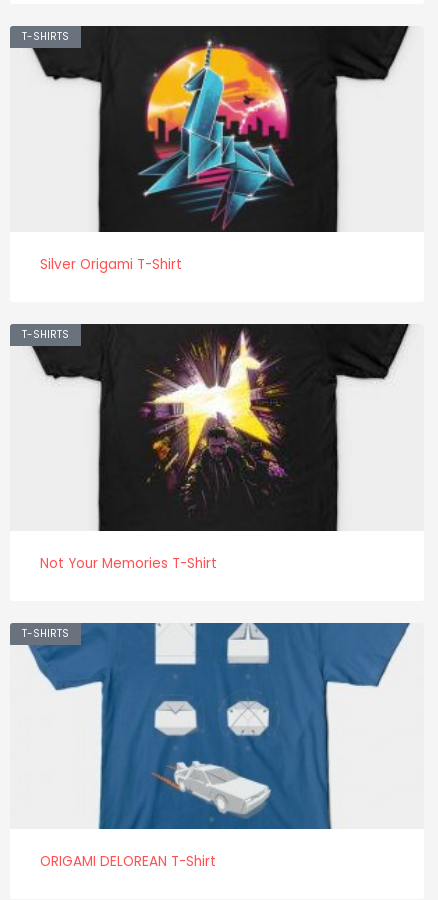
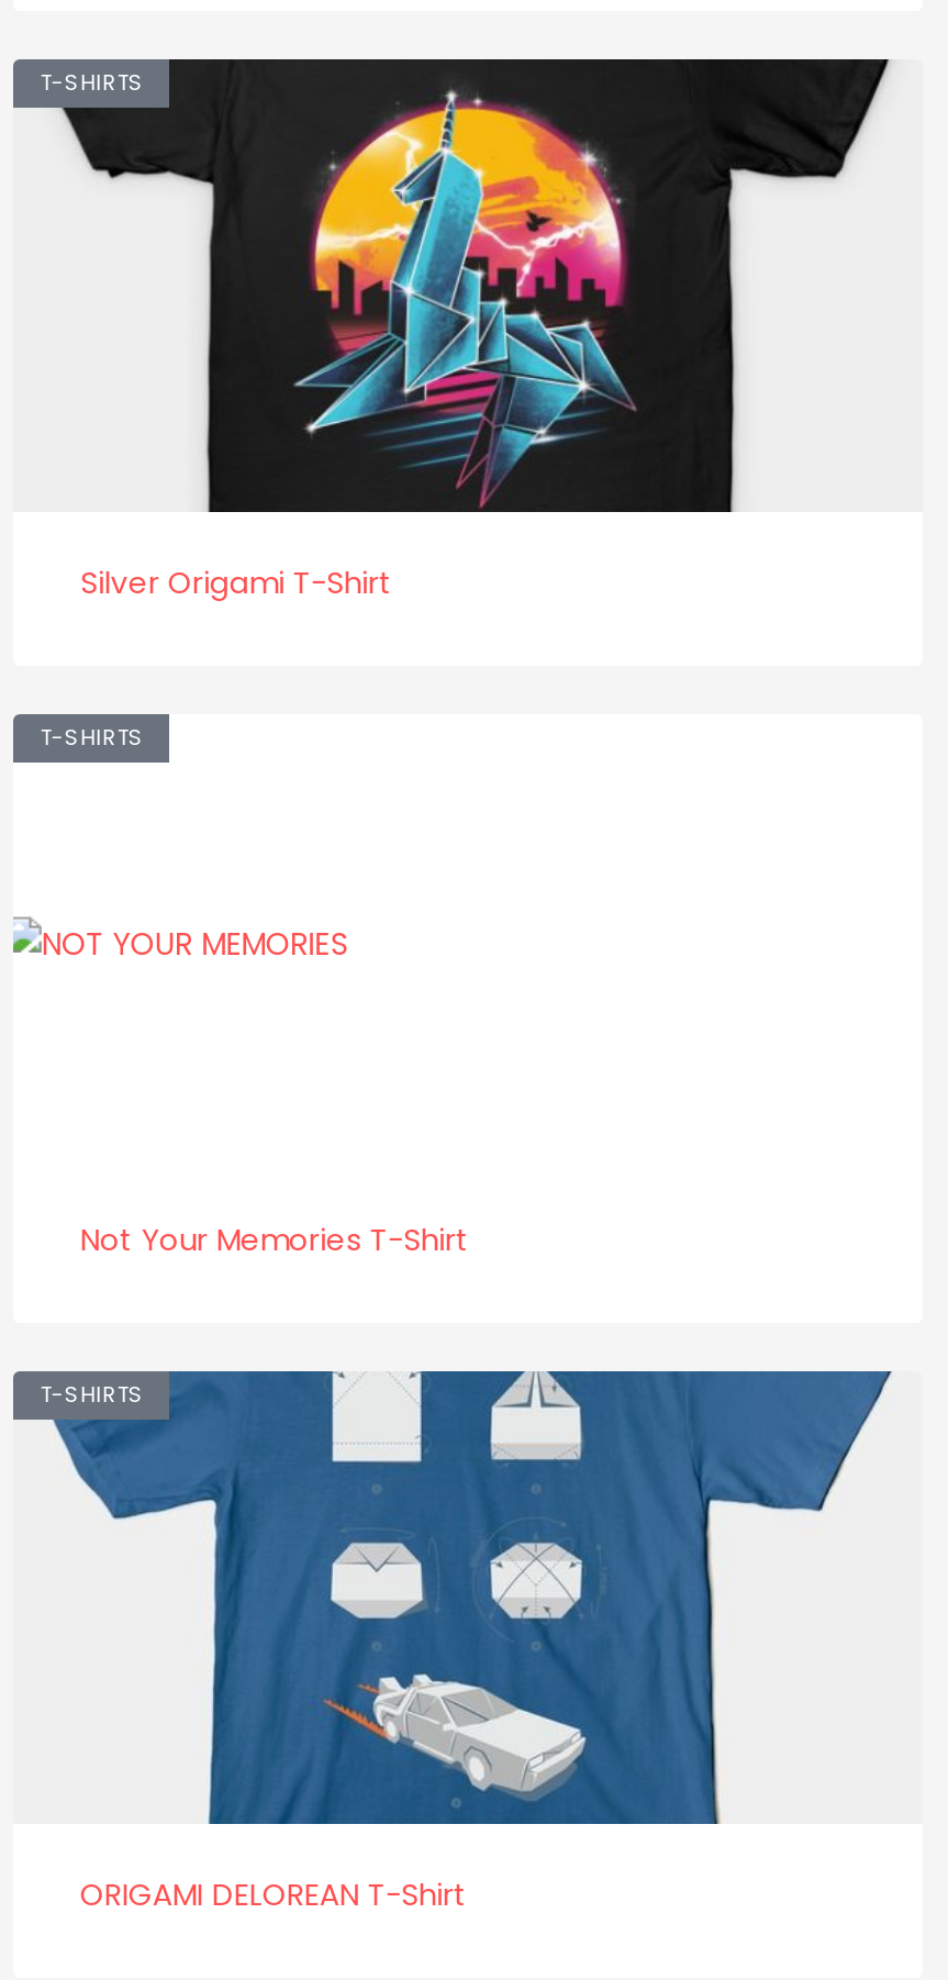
[10,323,412,532] [image] -> none

